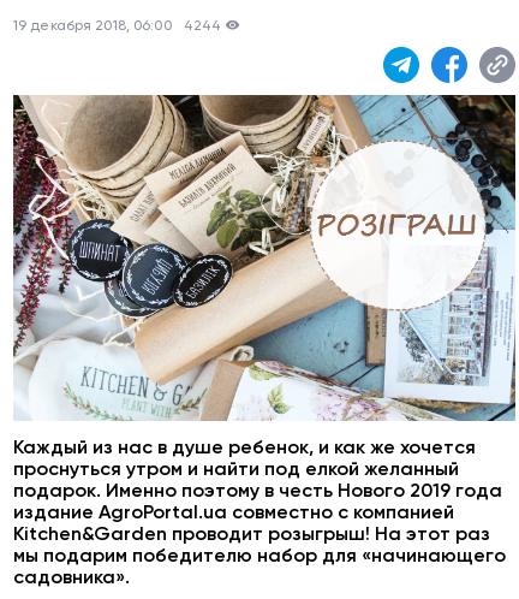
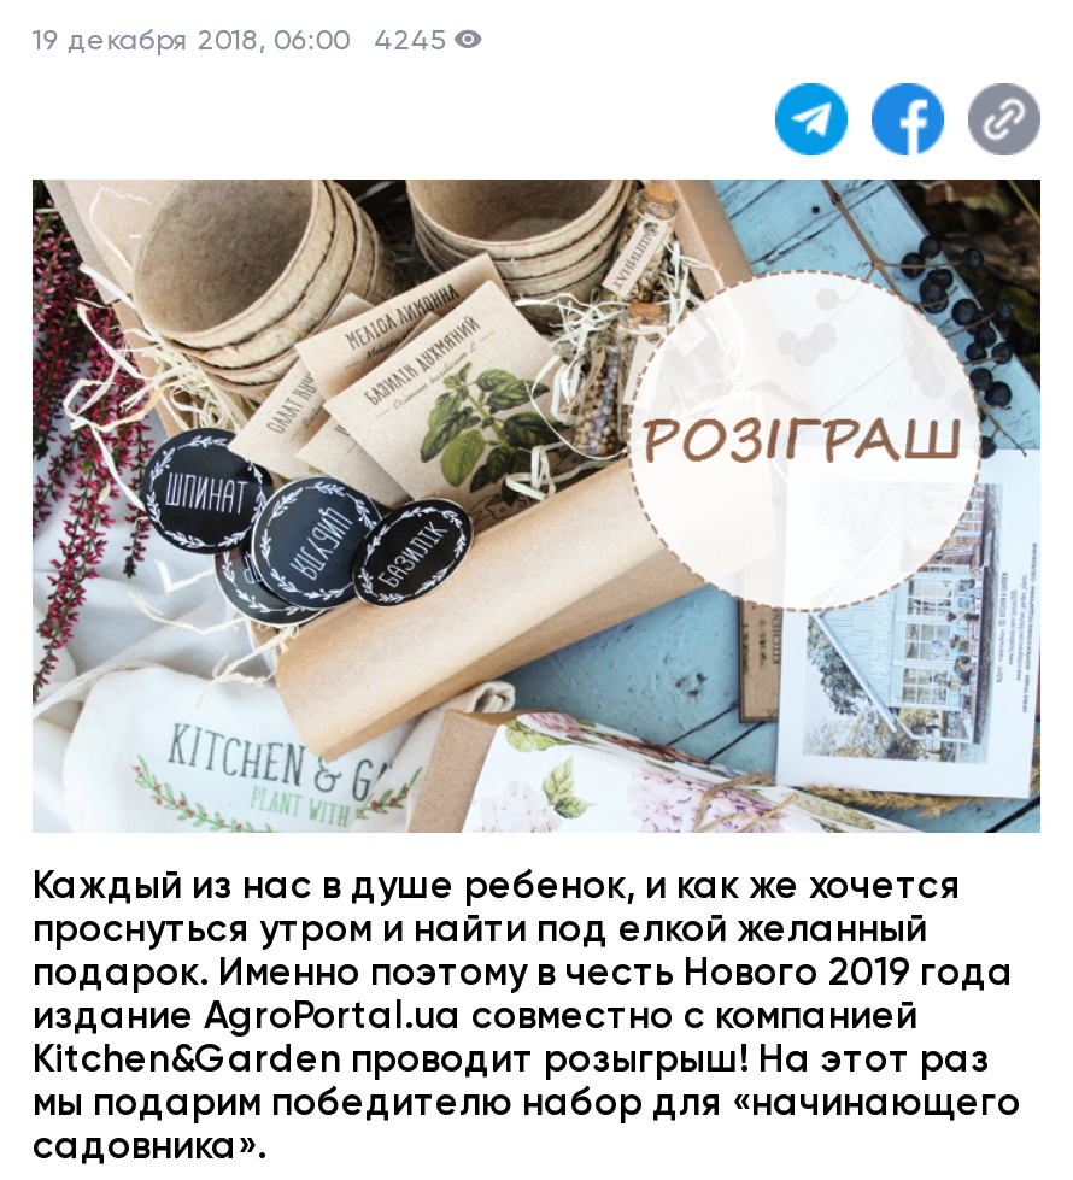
[13,17,221,34] 19 декабря 2018, 06:00 4244 -> [33,24,445,58] 19 декабря 2018, 06:00 4245

